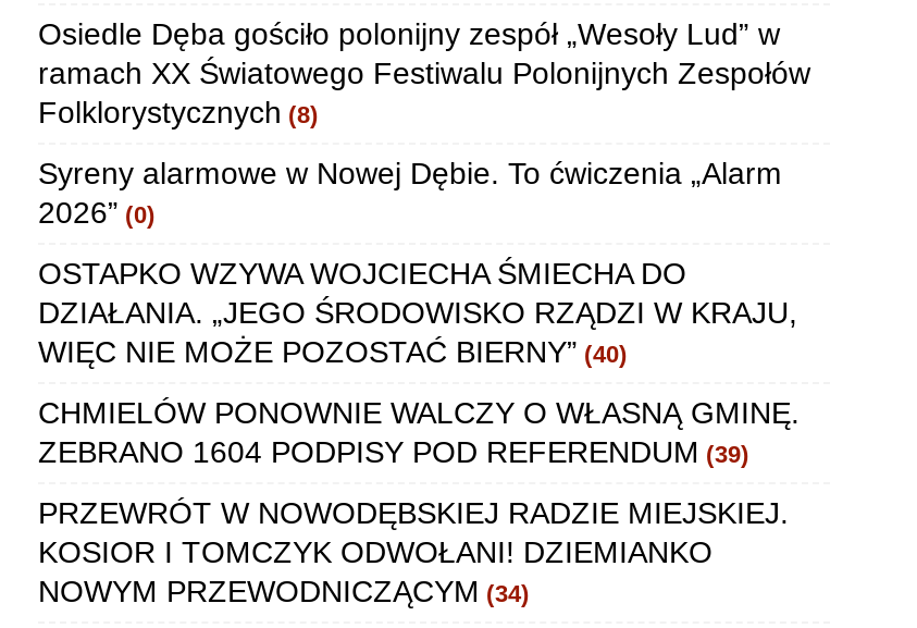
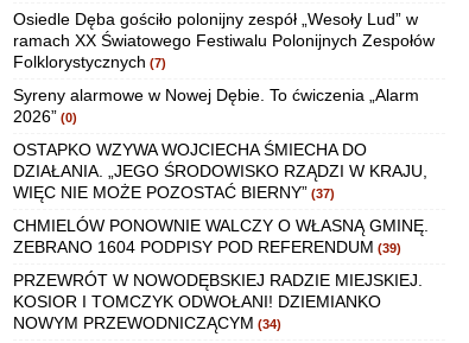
[38,93,319,128] Folklorystycznych (8) -> [13,53,166,72] Folklorystycznych (7)
[38,333,628,368] WIĘC NIE MOŻE POZOSTAĆ BIERNY” (40) -> [13,183,335,202] WIĘC NIE MOŻE POZOSTAĆ BIERNY” (37)

